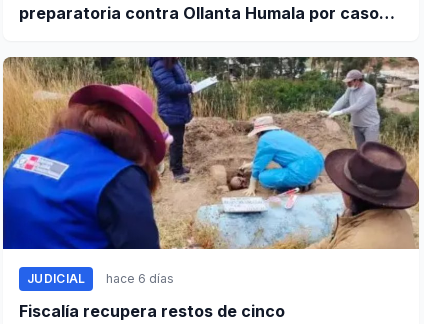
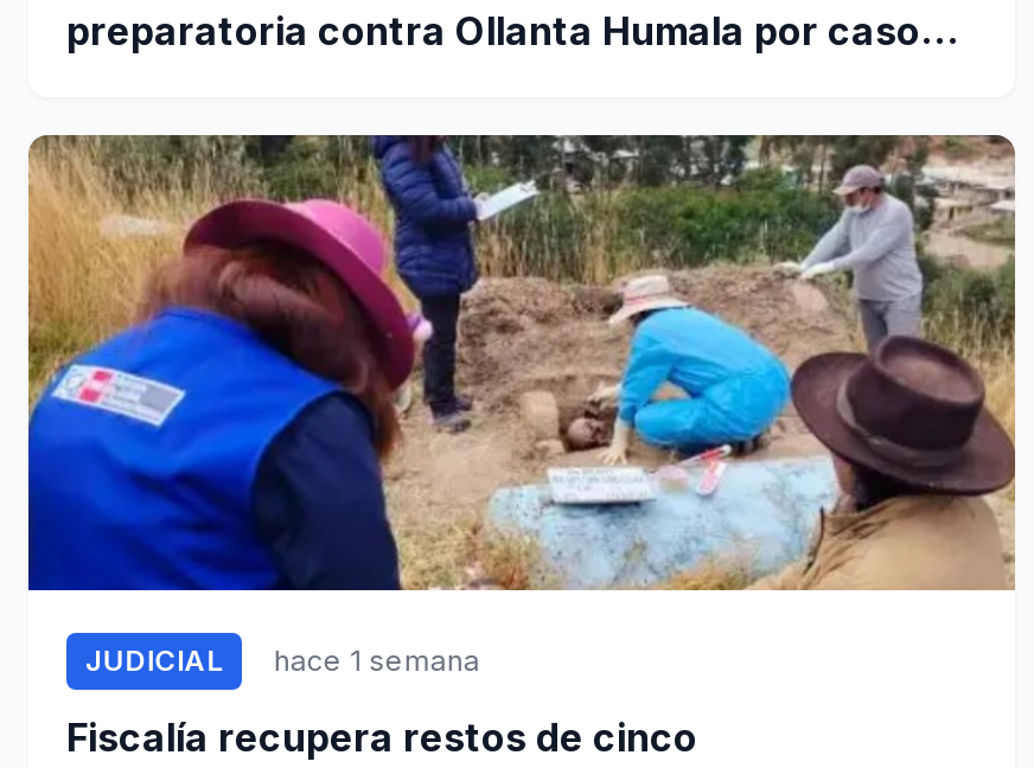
[27,271,174,286] JUDICIAL hace 6 días -> [85,641,480,677] JUDICIAL hace 1 semana

